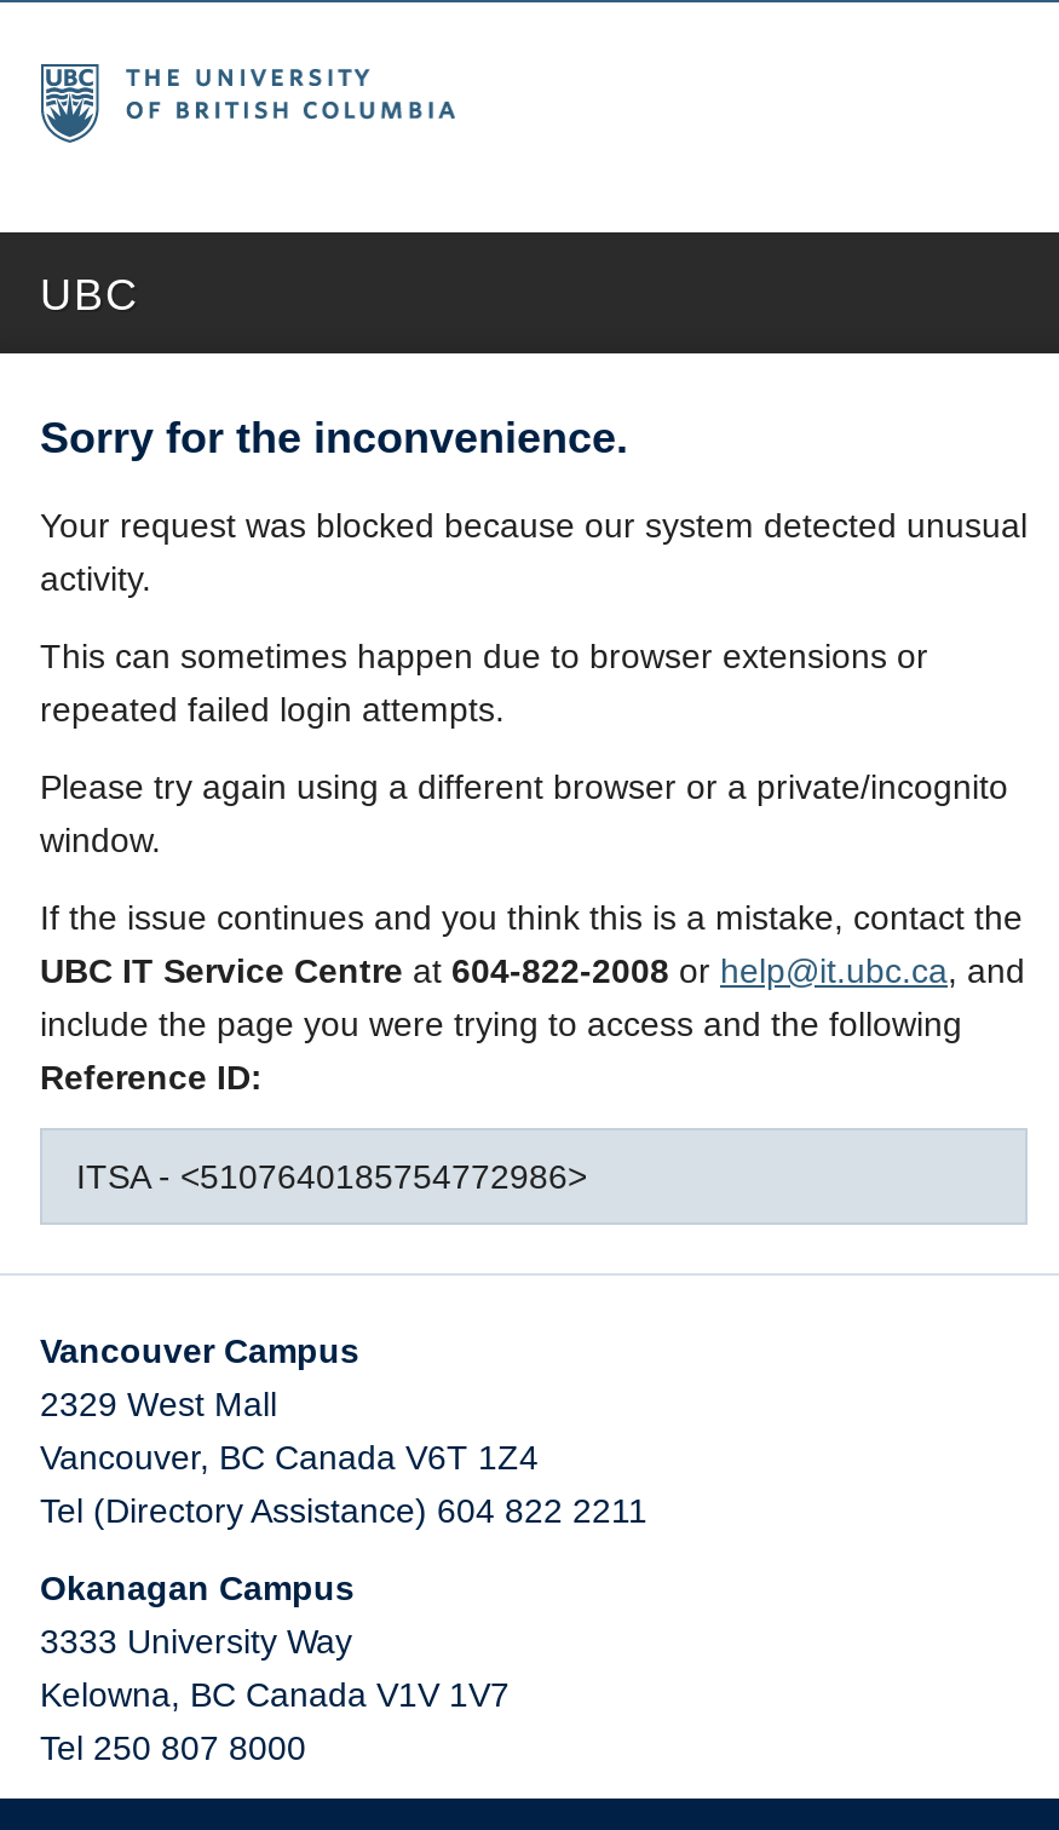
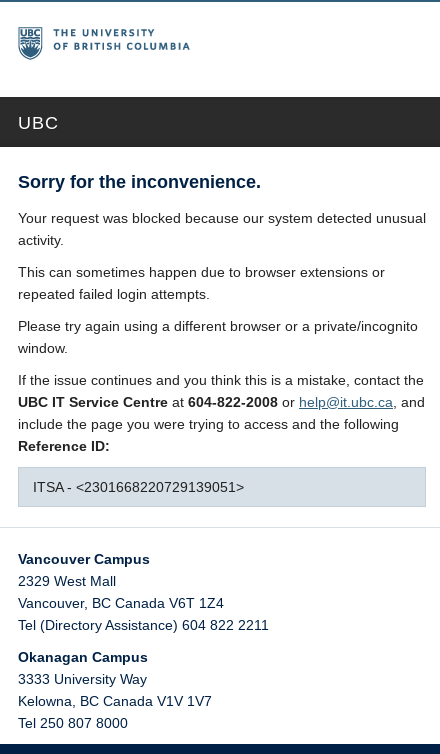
[76,1157,587,1196] ITSA - <5107640185754772986> -> [33,479,244,495] ITSA - <2301668220729139051>

